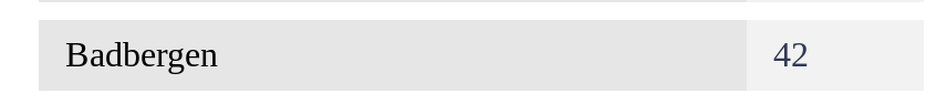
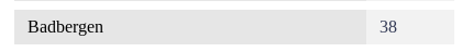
[773,36,809,74] 42 -> [380,18,397,36] 38

